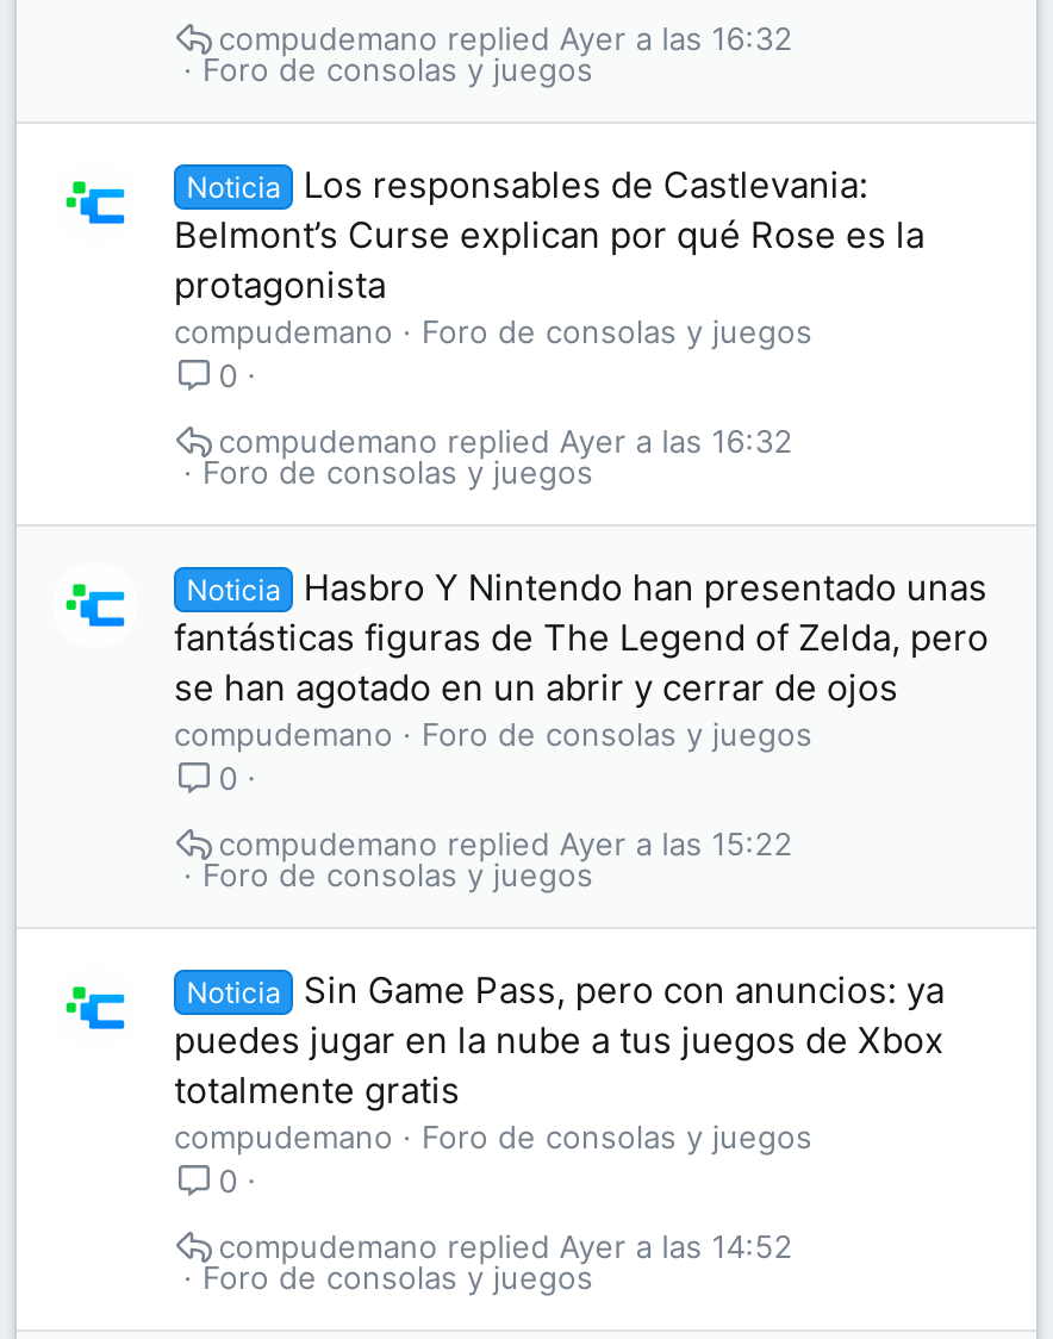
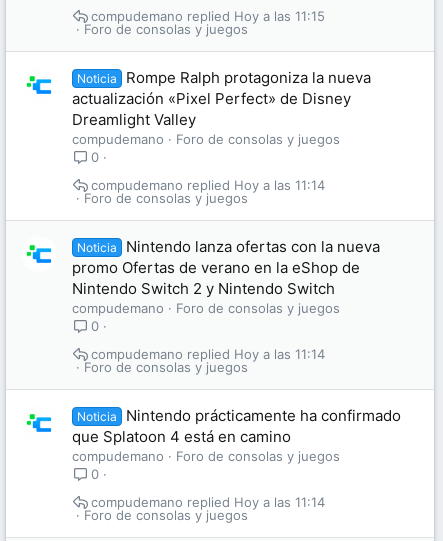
[559,20,793,58] Ayer a las 16:32 -> [234,8,325,24] Hoy a las 11:15
[174,162,924,307] Los responsables de Castlevania: | Belmont’s Curse explican por qué Rose es la | protagonista -> [72,68,371,129] Rompe Ralph protagoniza la nueva | actualización «Pixel Perfect» de Disney | Dreamlight Valley
[559,422,793,460] Ayer a las 16:32 -> [234,177,325,193] Hoy a las 11:14
[174,565,989,710] Hasbro Y Nintendo han presentado unas | fantásticas figuras de The Legend of Zelda, pero | se han agotado en un abrir y cerrar de ojos -> [72,237,380,298] Nintendo lanza ofertas con la nueva | promo Ofertas de verano en la eShop de | Nintendo Switch 2 y Nintendo Switch
[559,825,793,863] Ayer a las 15:22 -> [234,346,325,362] Hoy a las 11:14
[174,967,944,1113] Sin Game Pass, pero con anuncios: ya | puedes jugar en la nube a tus juegos de Xbox | totalmente gratis -> [72,406,401,446] Nintendo prácticamente ha confirmado | que Splatoon 4 está en camino
[559,1227,793,1266] Ayer a las 14:52 -> [234,494,325,510] Hoy a las 11:14

